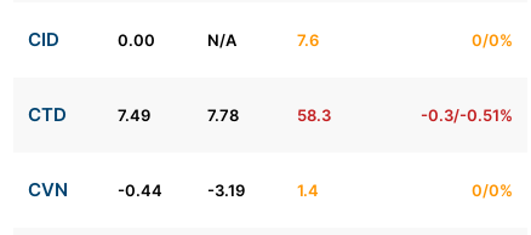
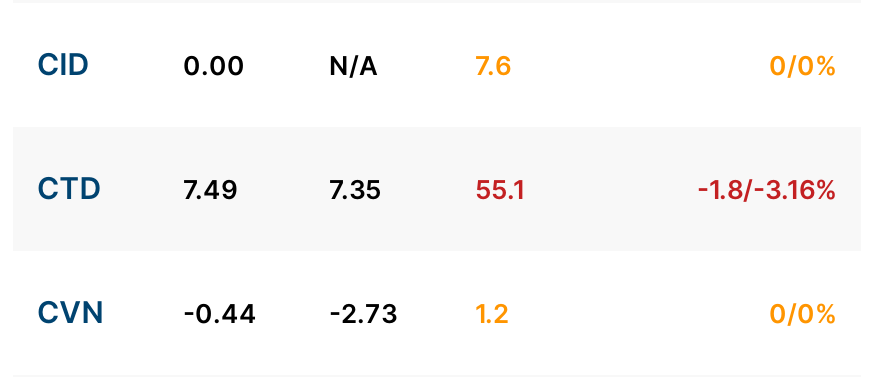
[207,105,239,124] 7.78 -> [329,172,381,204] 7.35
[297,105,331,124] 58.3 -> [475,172,525,204] 55.1
[421,105,513,124] -0.3/-0.51% -> [697,172,837,204] -1.8/-3.16%
[207,180,245,200] -3.19 -> [329,296,397,328] -2.73
[297,180,319,200] 1.4 -> [475,296,509,328] 1.2

